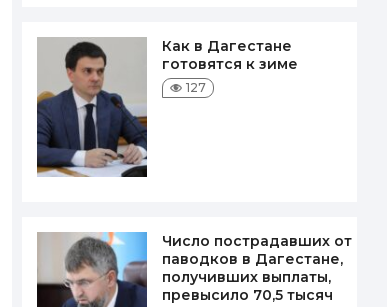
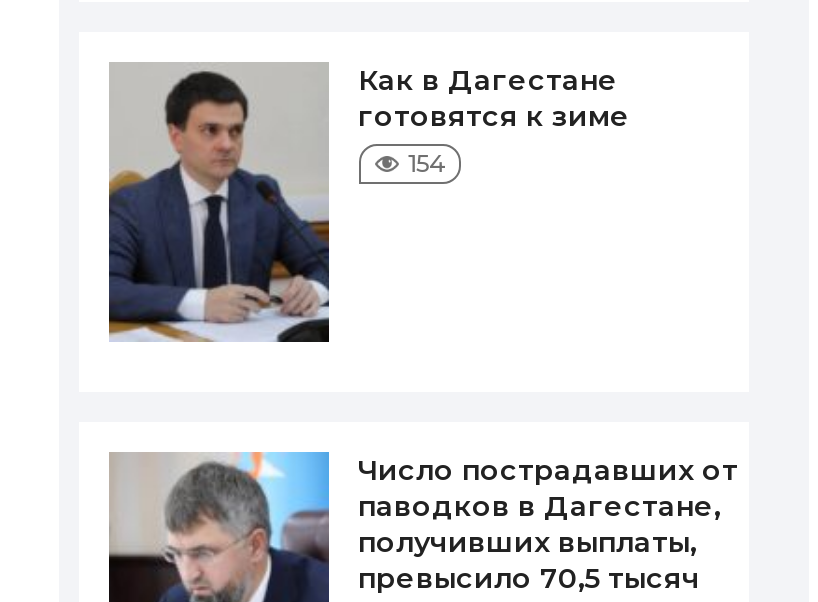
[186,79,206,94] 127 -> [407,147,445,177] 154

